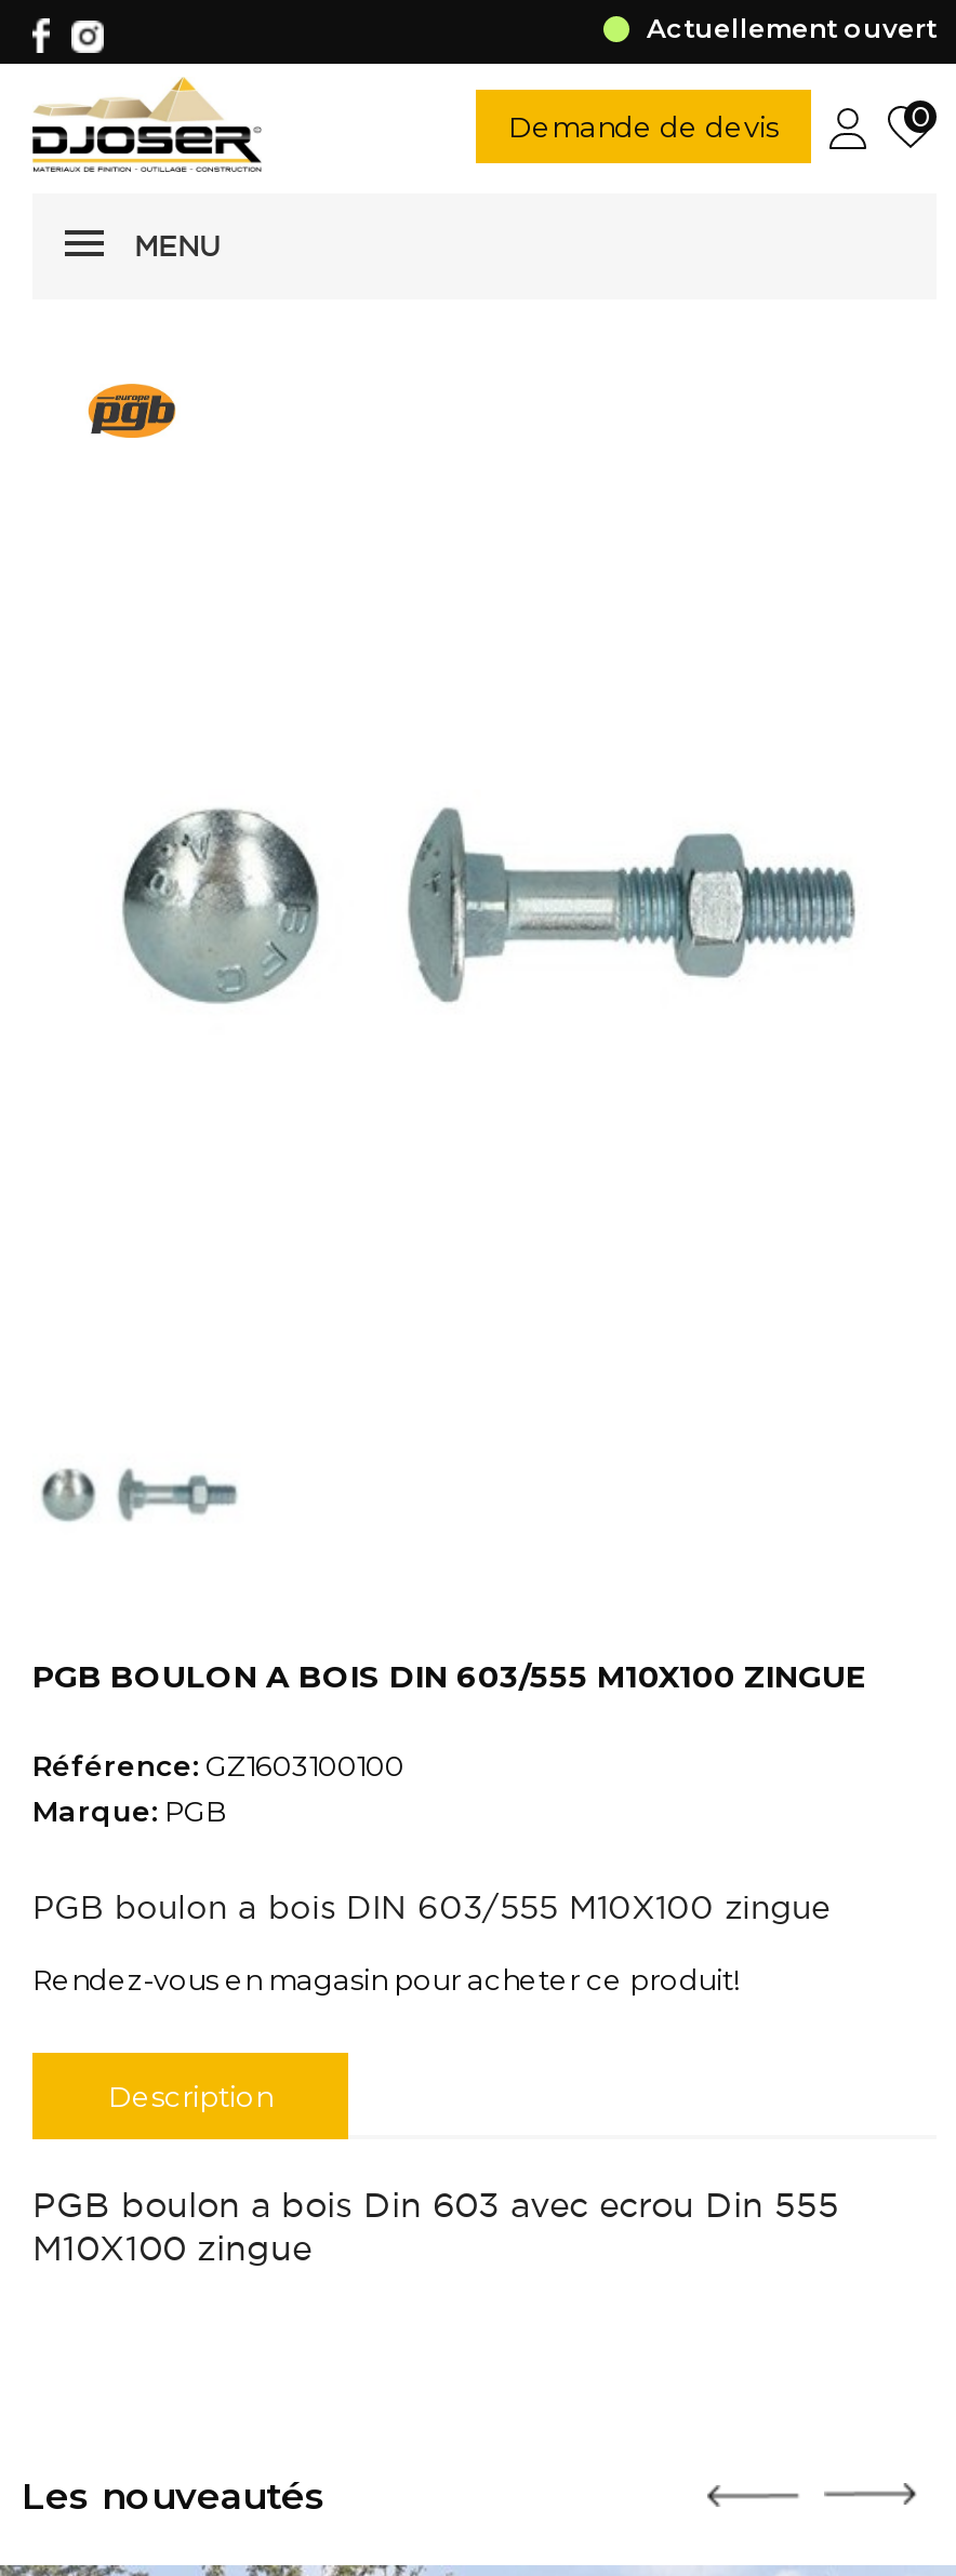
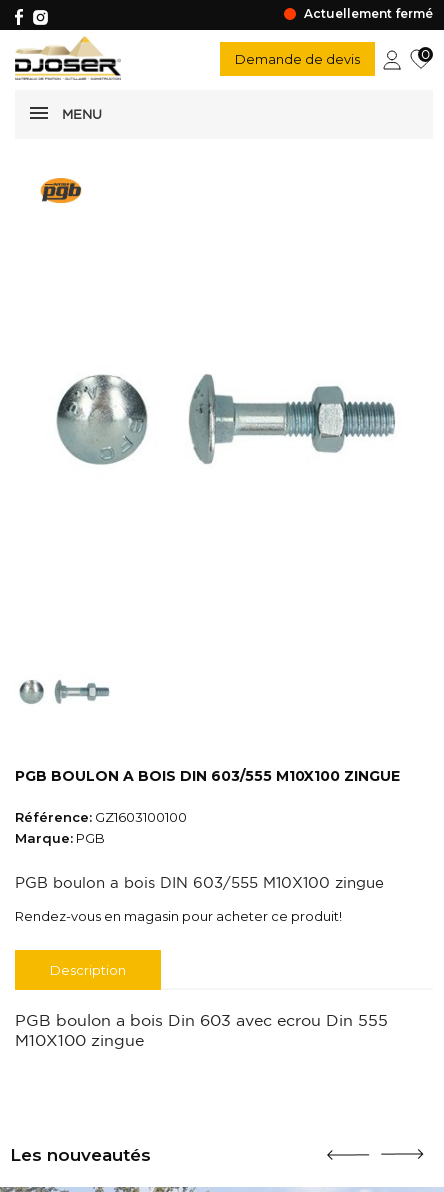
[647,12,937,44] Actuellement ouvert -> [304,6,433,21] Actuellement fermé

